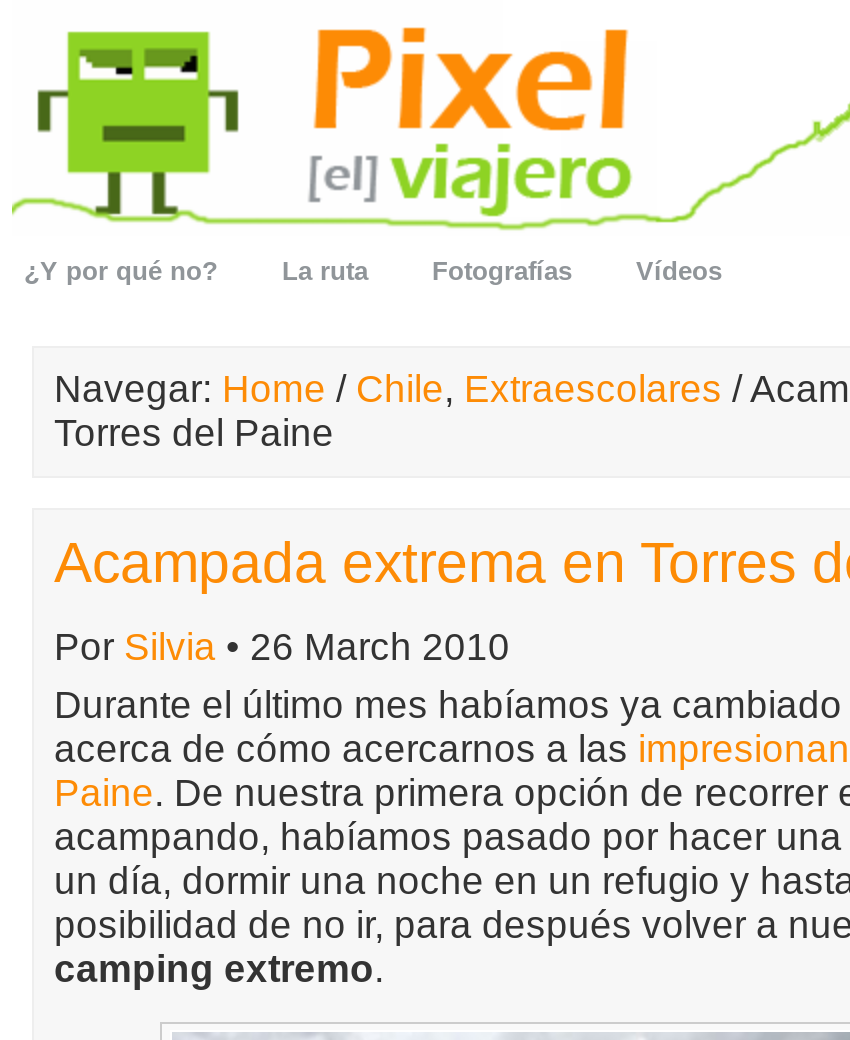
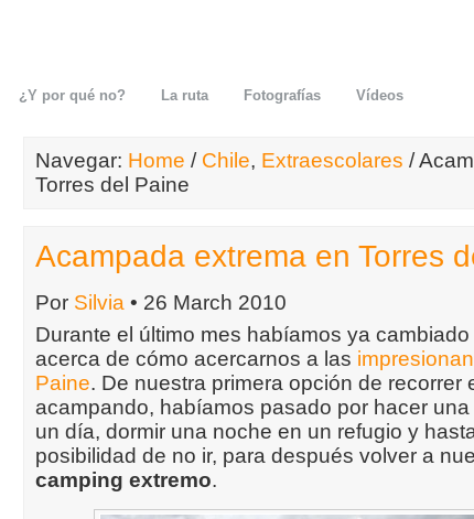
[10,26,844,232] [image] -> none

